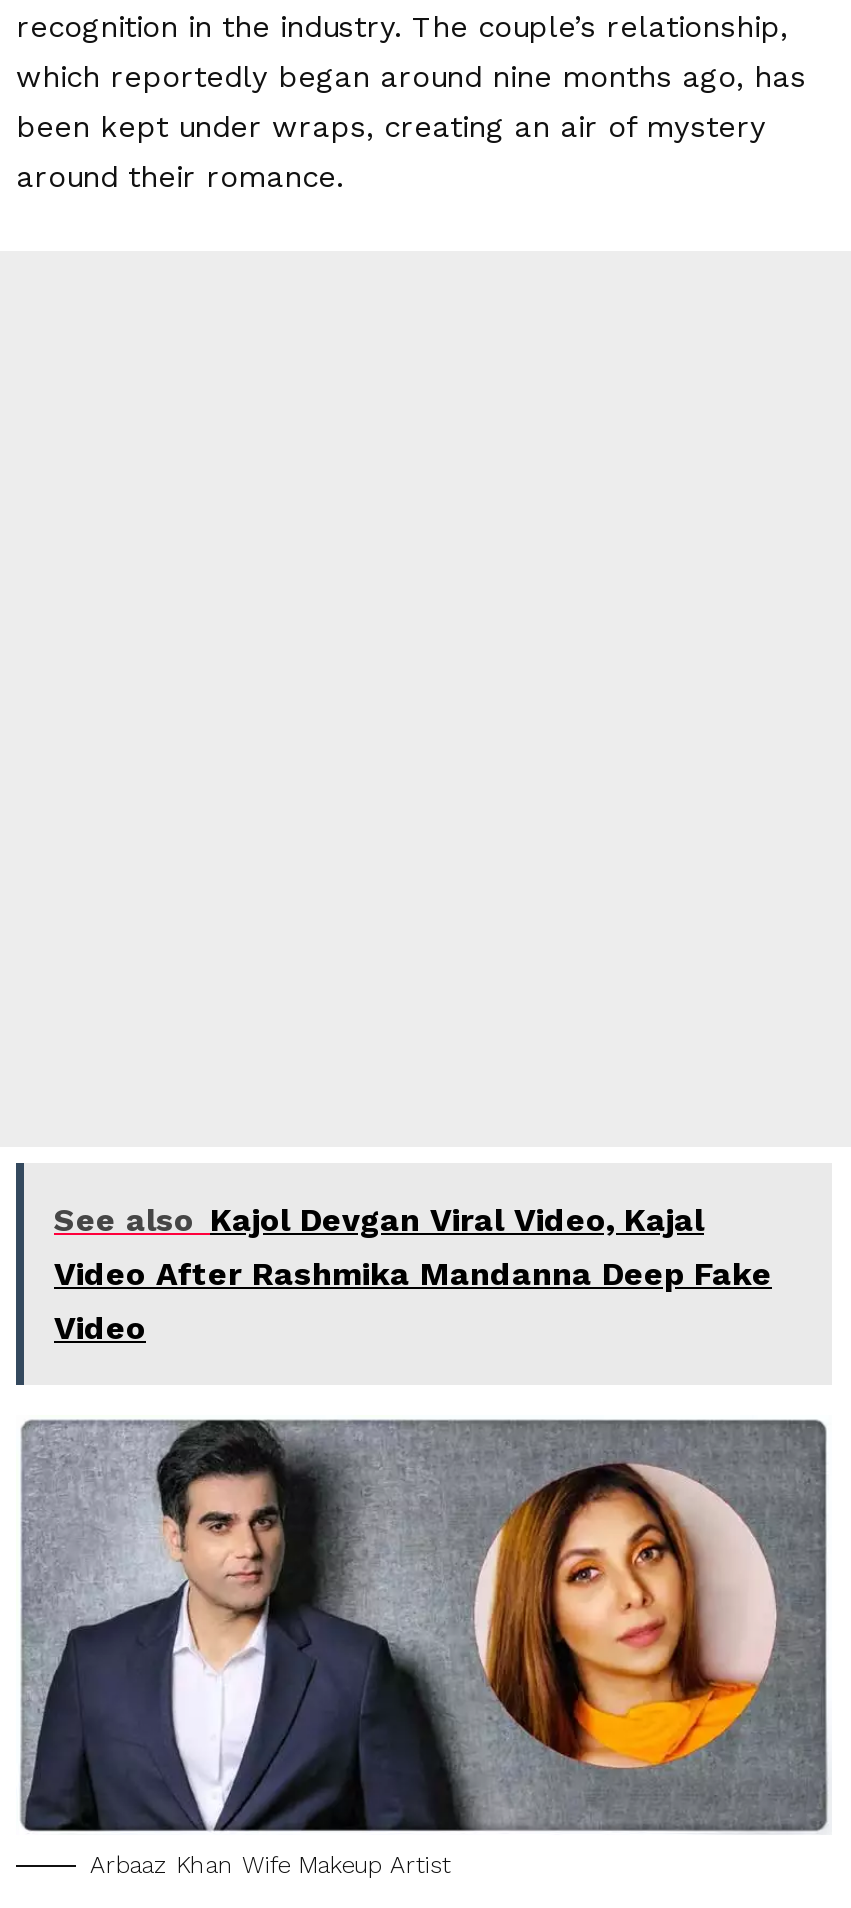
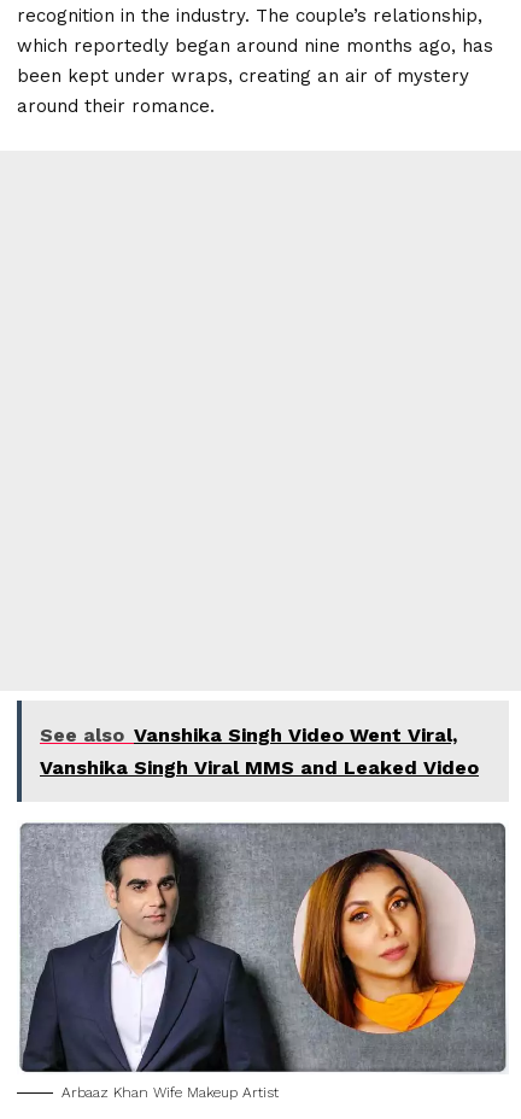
[54,1201,772,1347] See also Kajol Devgan Viral Video, Kajal | Video After Rashmika Mandanna Deep Fake | Video -> [40,724,479,780] See also Vanshika Singh Video Went Viral, | Vanshika Singh Viral MMS and Leaked Video

